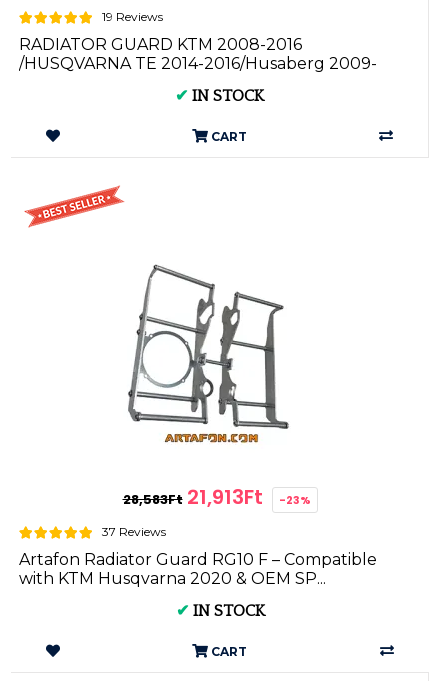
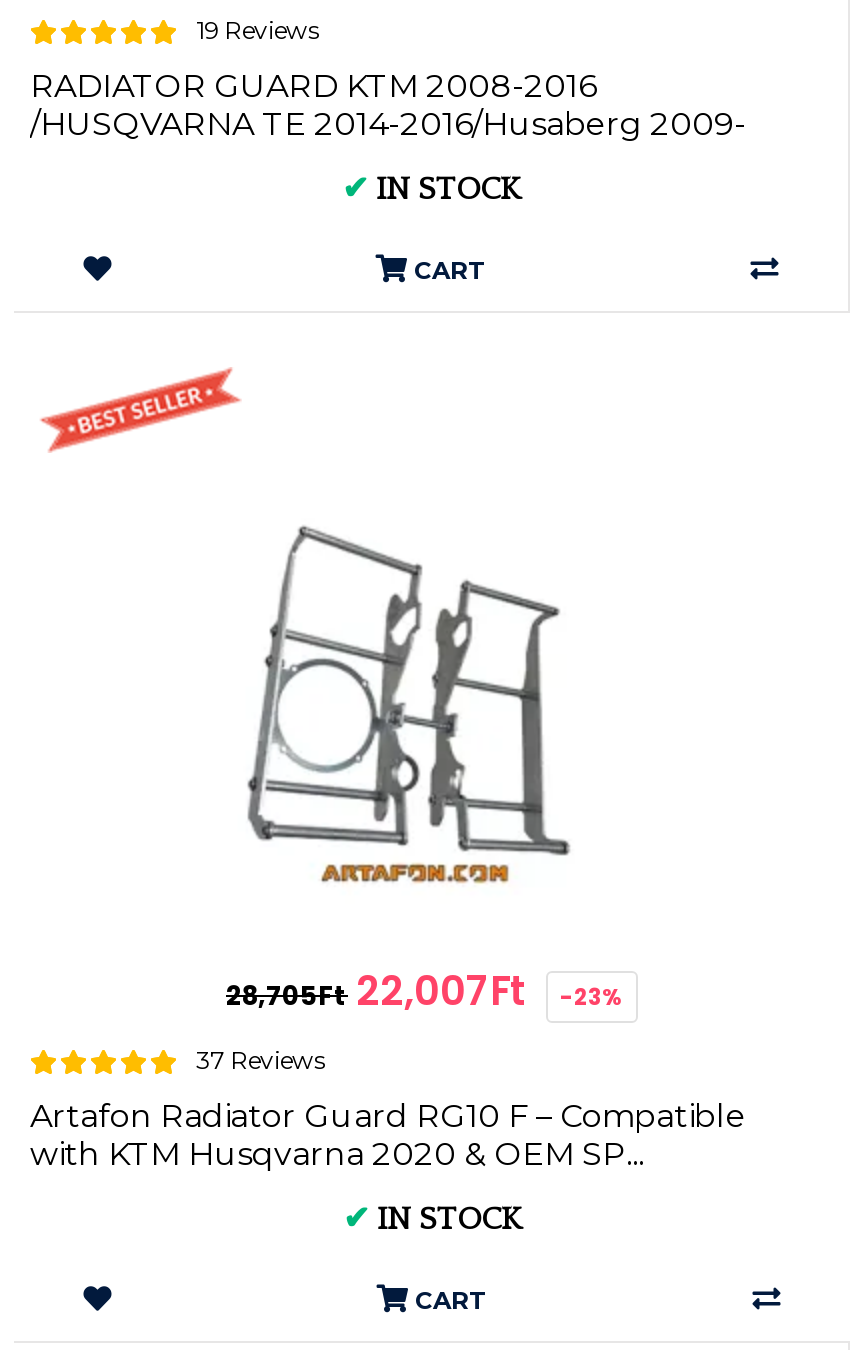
[122,483,310,511] 28,583Ft 21,913Ft -23% -> [226,963,624,1019] 28,705Ft 22,007Ft -23%

